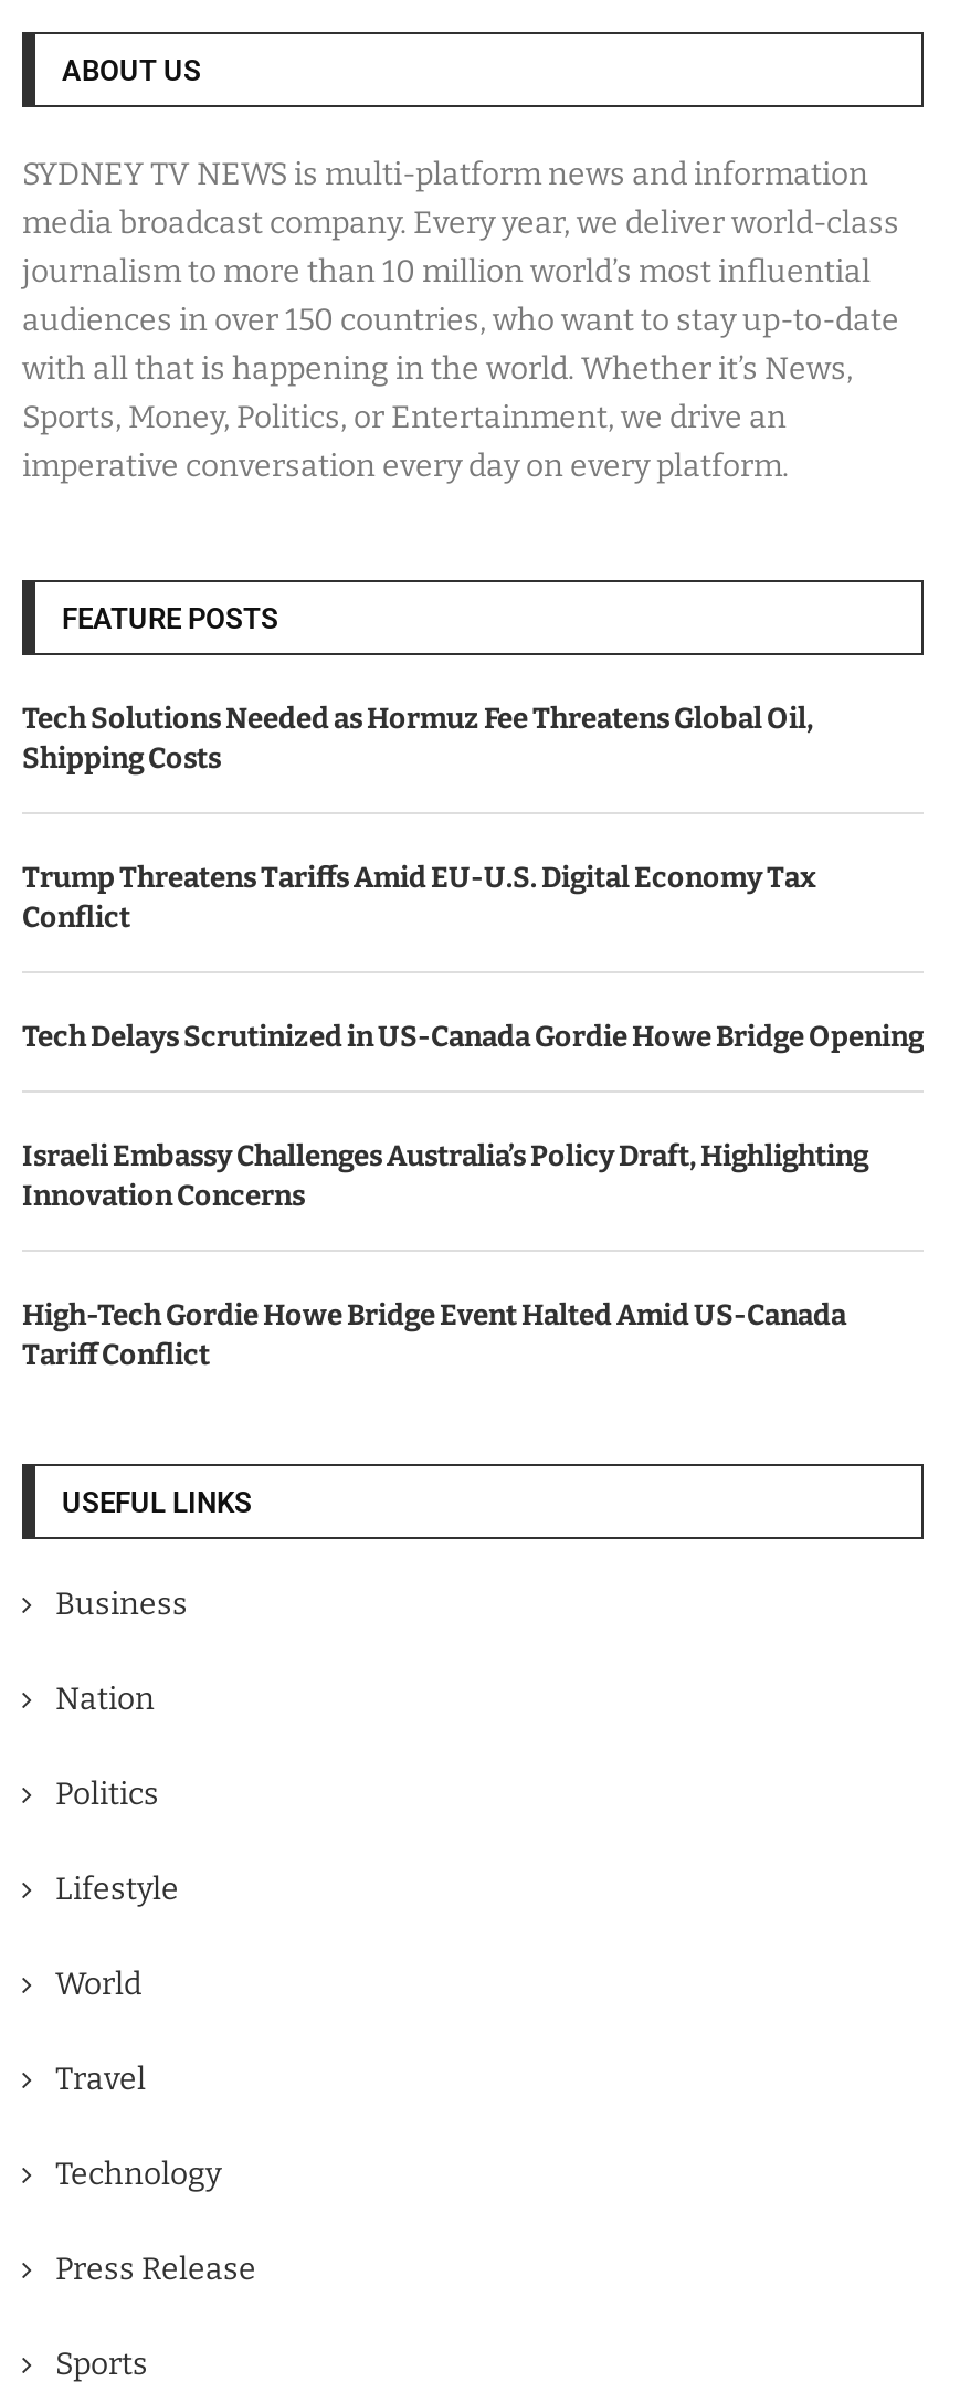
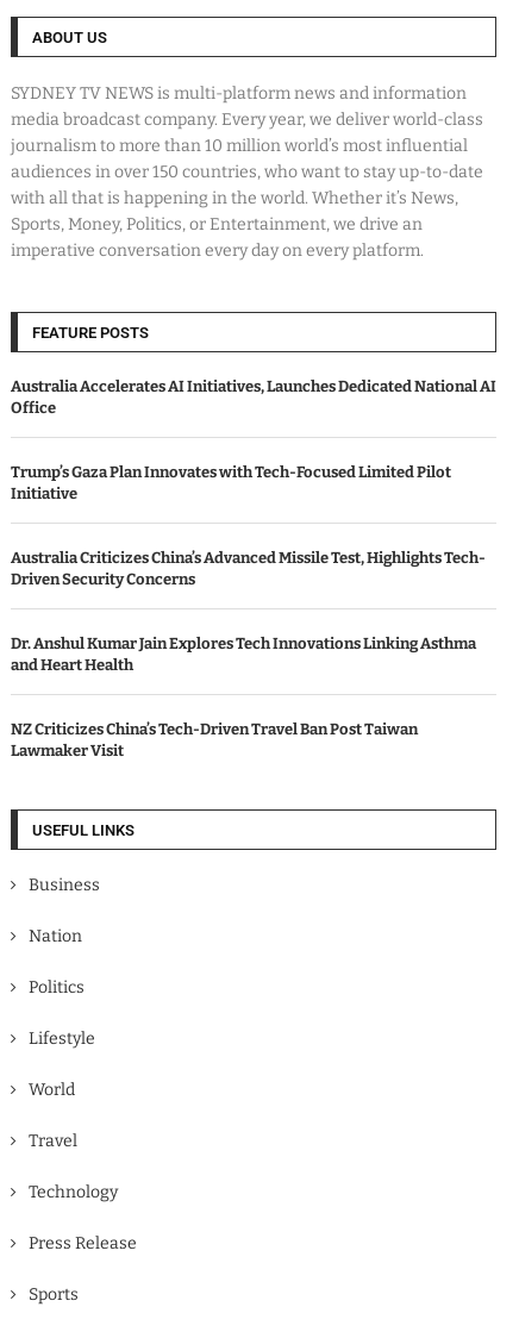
[22,702,813,774] Tech Solutions Needed as Hormuz Fee Threatens Global Oil, | Shipping Costs -> [11,377,496,417] Australia Accelerates AI Initiatives, Launches Dedicated National AI | Office
[22,861,815,934] Trump Threatens Tariffs Amid EU-U.S. Digital Economy Tax | Conflict -> [11,463,451,502] Trump’s Gaza Plan Innovates with Tech-Focused Limited Pilot | Initiative
[22,1020,924,1053] Tech Delays Scrutinized in US-Canada Gordie Howe Bridge Opening -> [11,549,486,588] Australia Criticizes China’s Advanced Missile Test, Highlights Tech- | Driven Security Concerns
[22,1139,868,1212] Israeli Embassy Challenges Australia’s Policy Draft, Highlighting | Innovation Concerns -> [11,634,476,674] Dr. Anshul Kumar Jain Explores Tech Innovations Linking Asthma | and Heart Health
[22,1298,846,1371] High-Tech Gordie Howe Bridge Event Halted Amid US-Canada | Tariff Conflict -> [11,720,418,759] NZ Criticizes China’s Tech-Driven Travel Ban Post Taiwan | Lawmaker Visit

